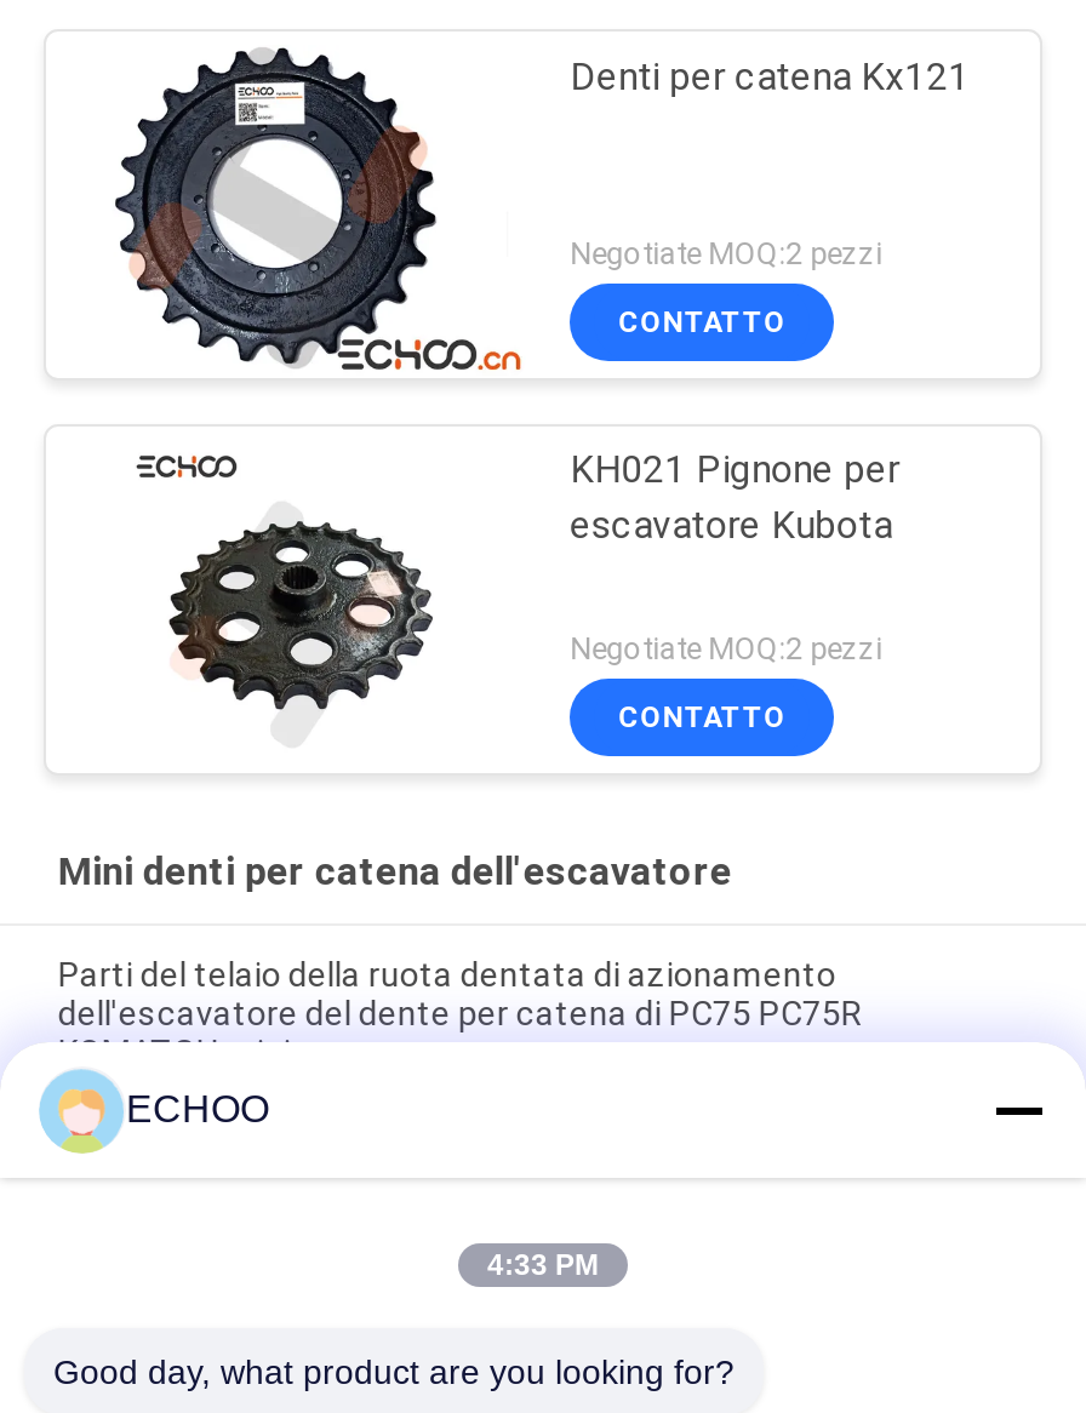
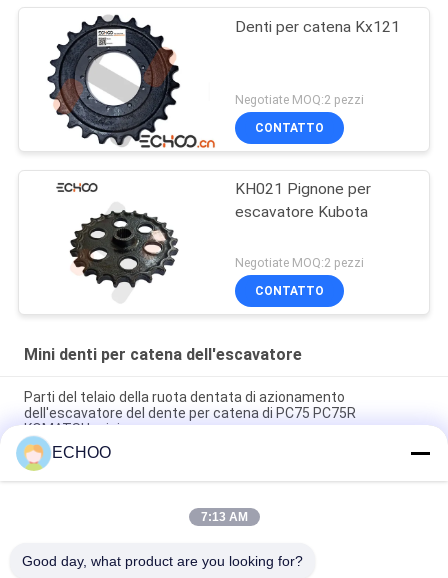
[487,1248,599,1282] 4:33 PM -> [200,510,247,524] 7:13 AM

